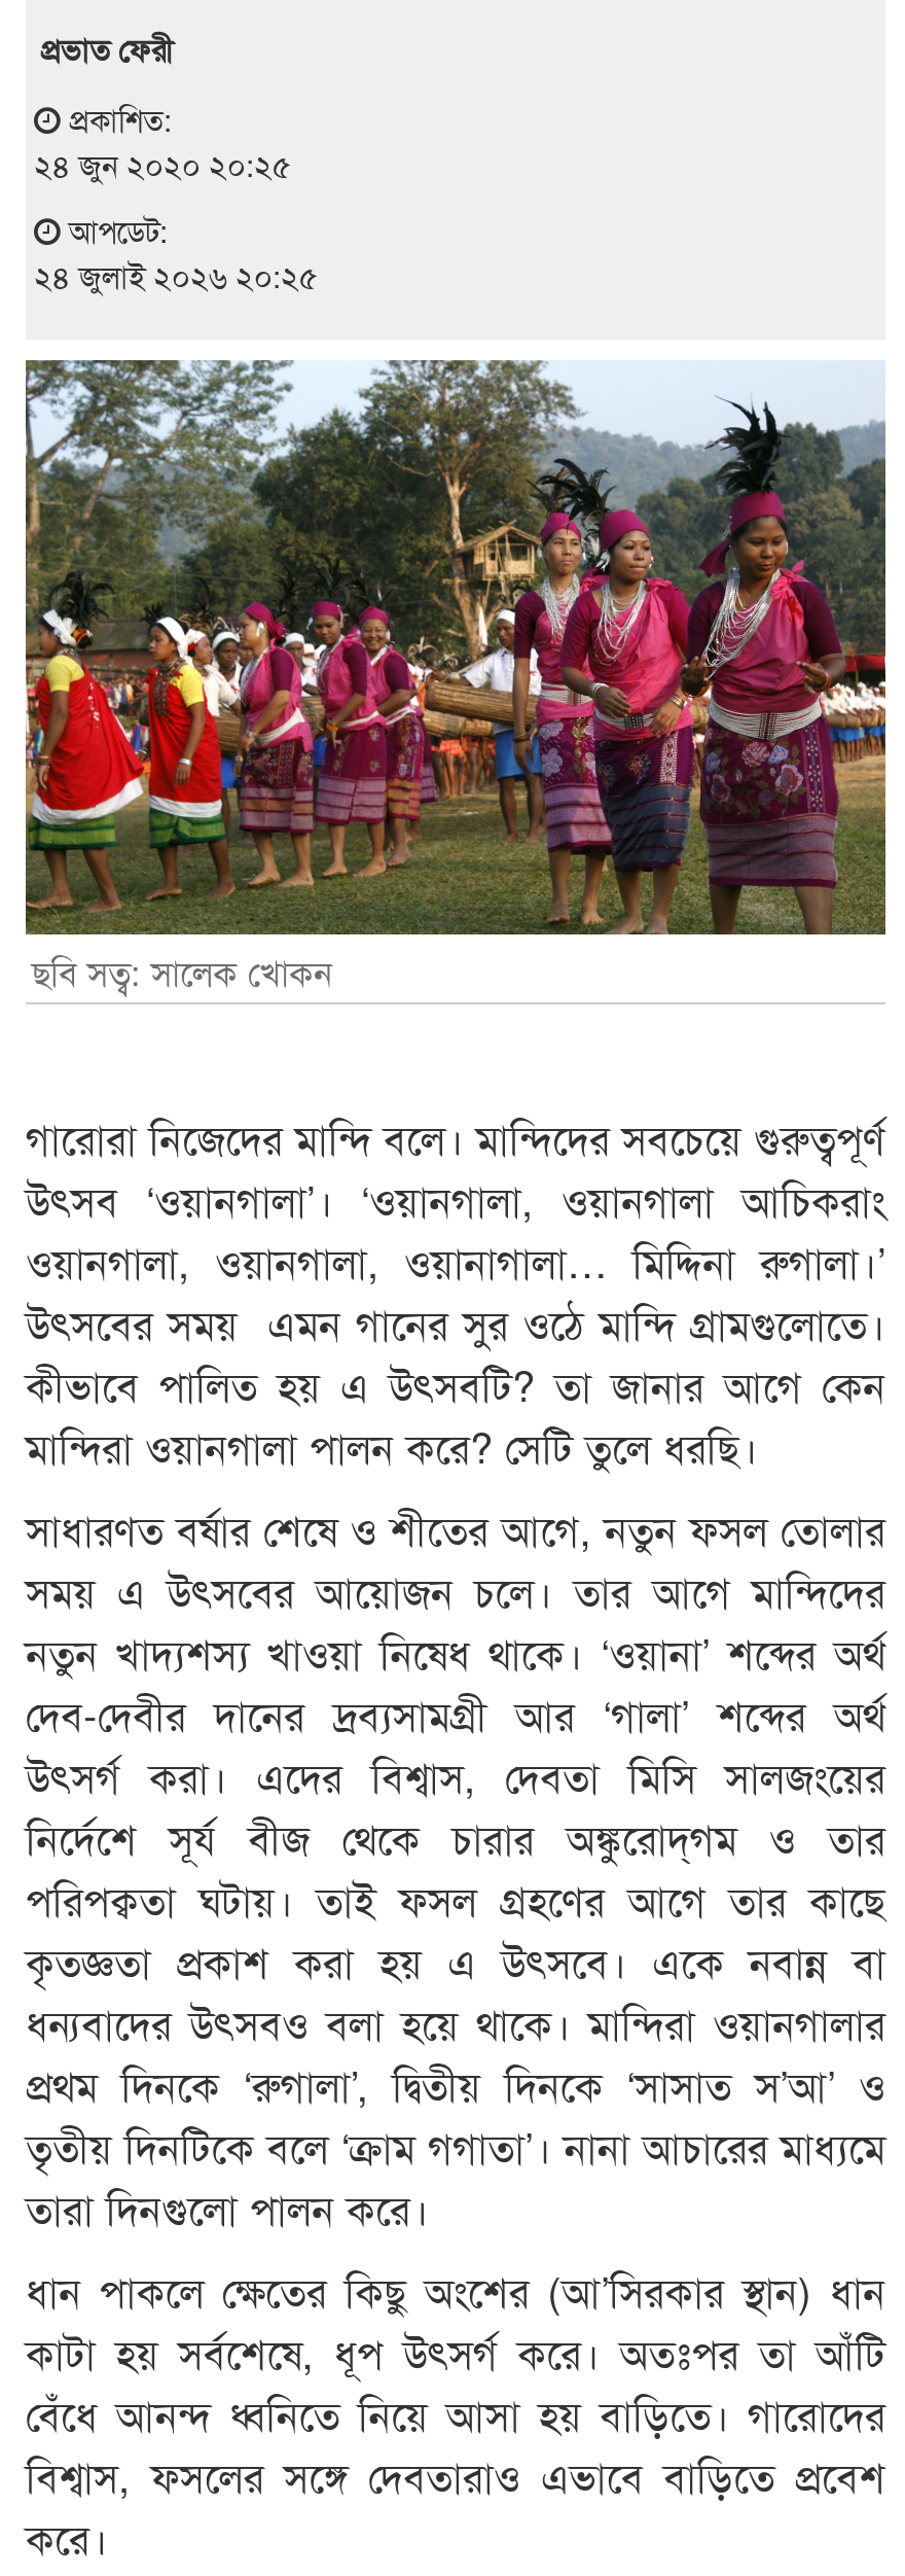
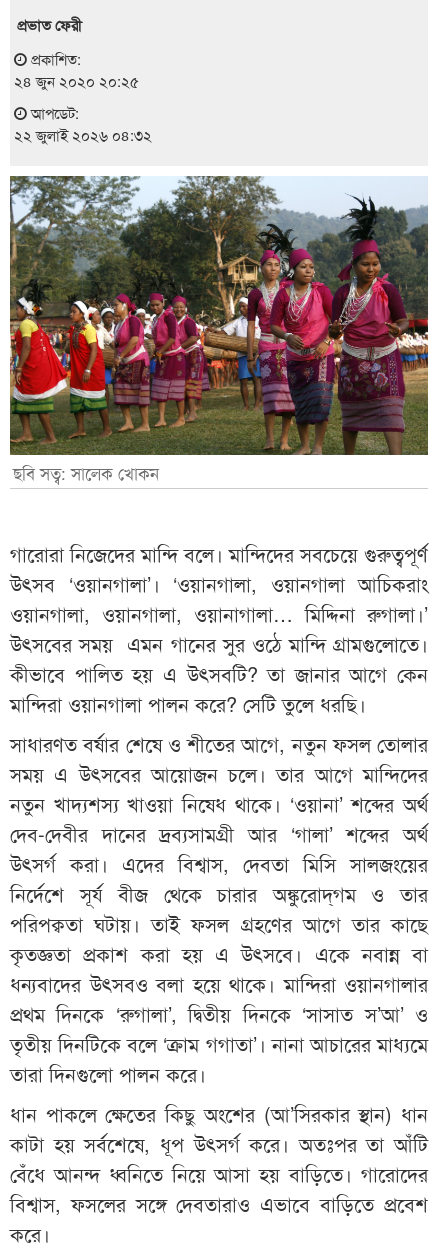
[34,253,318,296] ২৪ জুলাই ২০২৬ ২০:২৫ -> [14,124,152,145] ২২ জুলাই ২০২৬ ০৪:৩২

